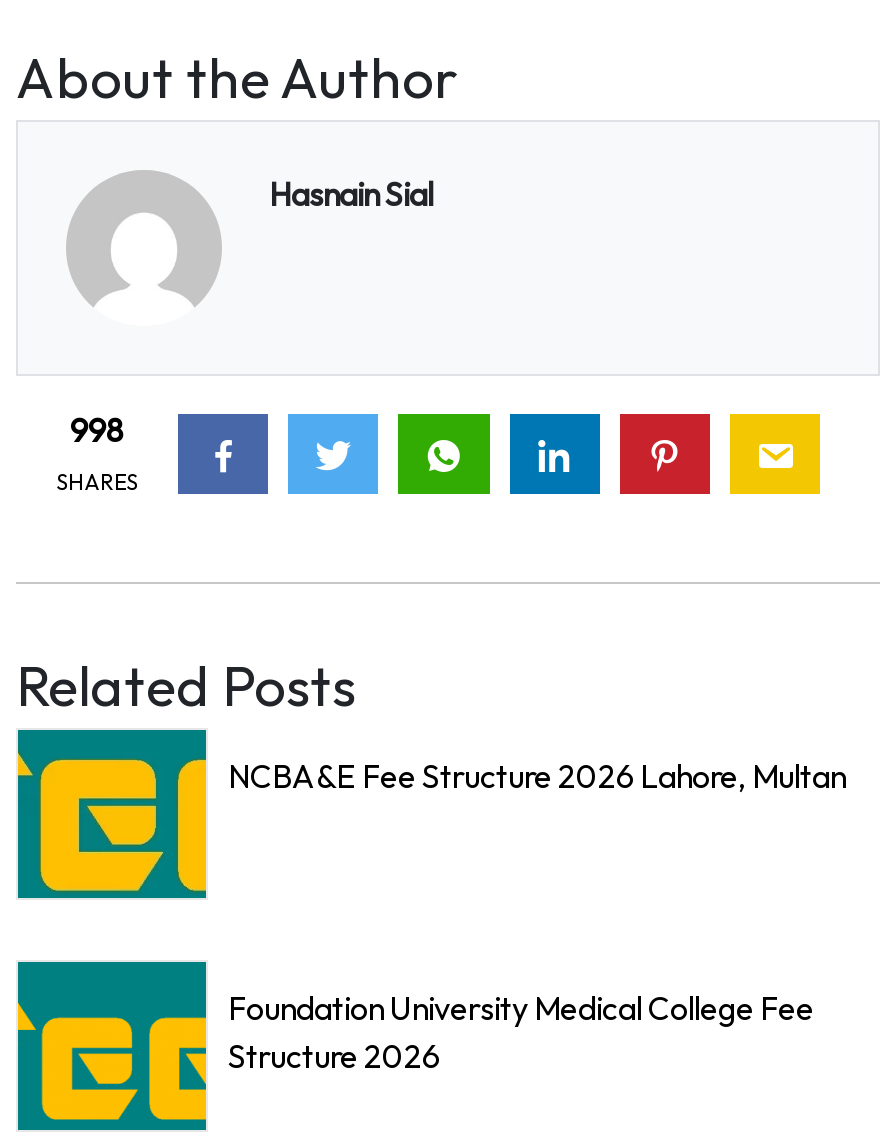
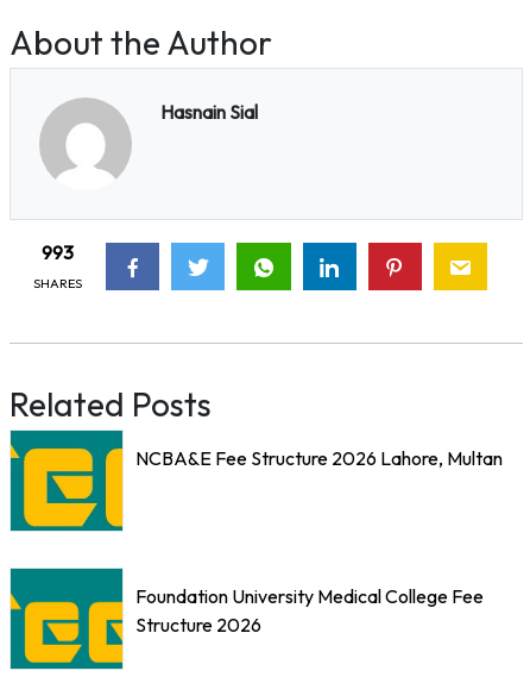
[70,409,124,449] 998 -> [42,240,74,264] 993

